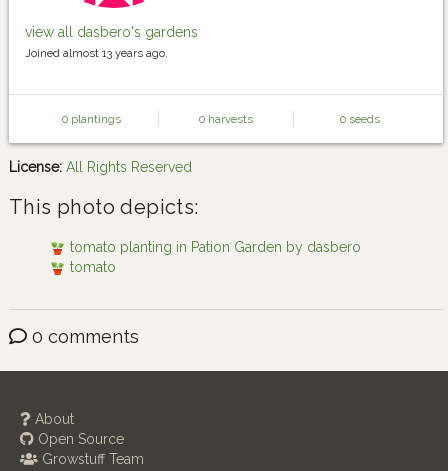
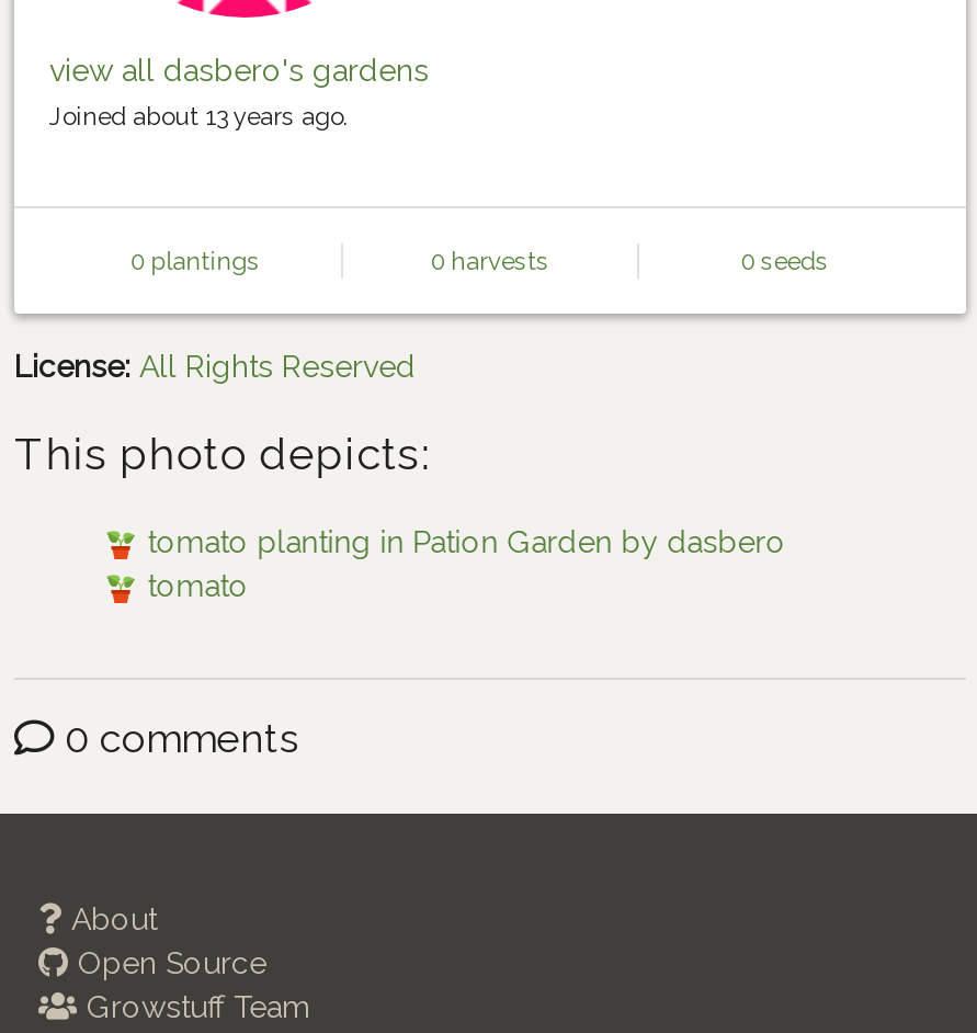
[25,46,168,60] Joined almost 13 years ago. -> [49,102,350,132] Joined about 13 years ago.

